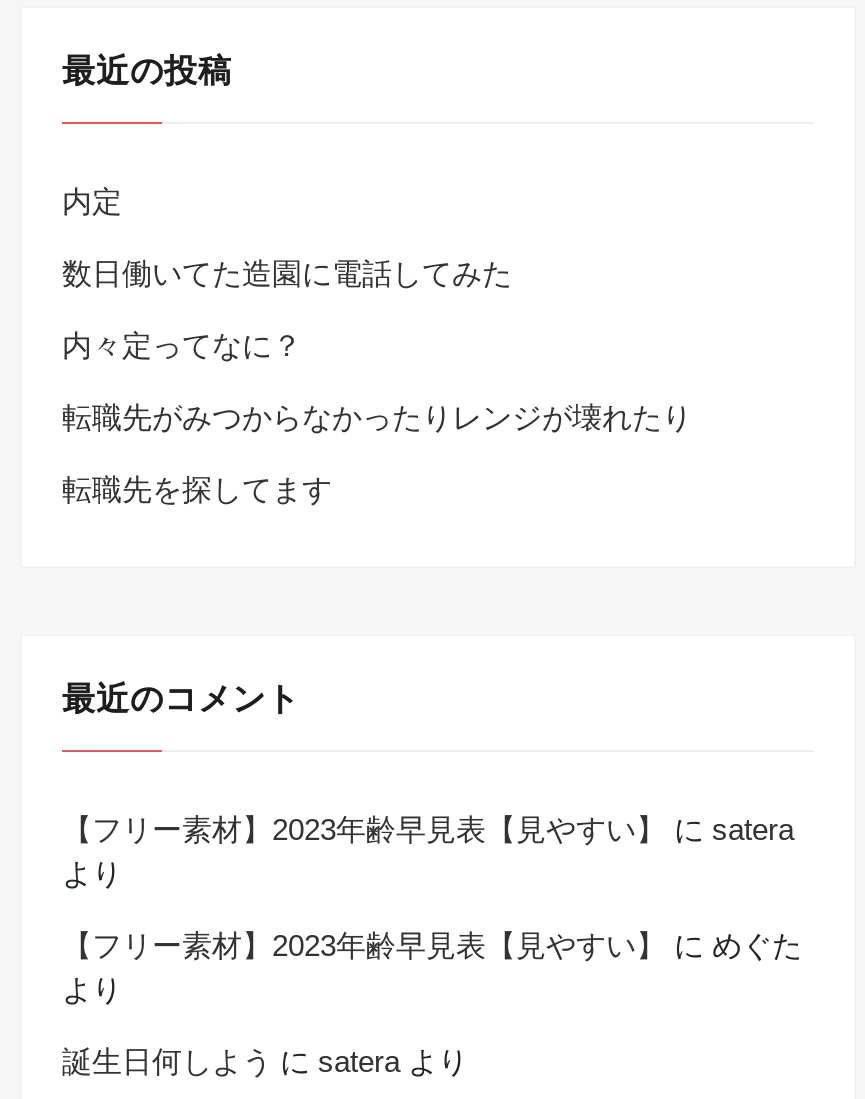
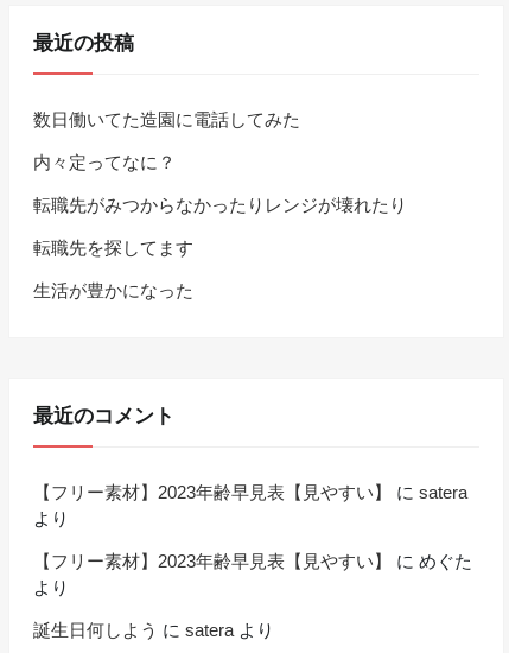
[62,184,122,218] 内定 -> none
moved [62,256,692,506] -> [33,110,407,258]: 数日働いてた造園に電話してみた | 内々定ってなに？ | 転職先がみつからなかったりレンジが壊れたり | 転職先を探してます
none -> [33,281,193,301] 生活が豊かになった

